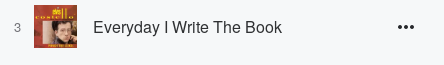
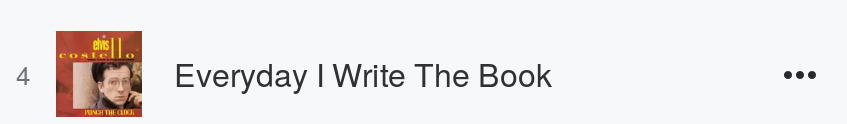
[14,16,21,35] 3 -> [16,54,30,92] 4

